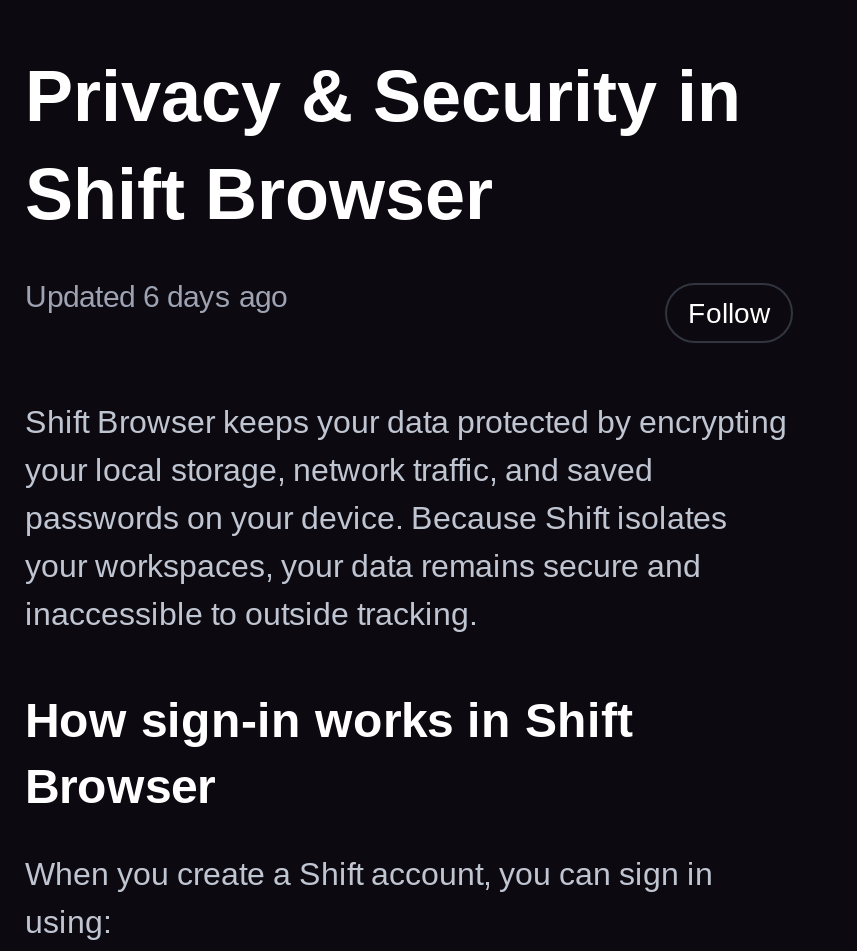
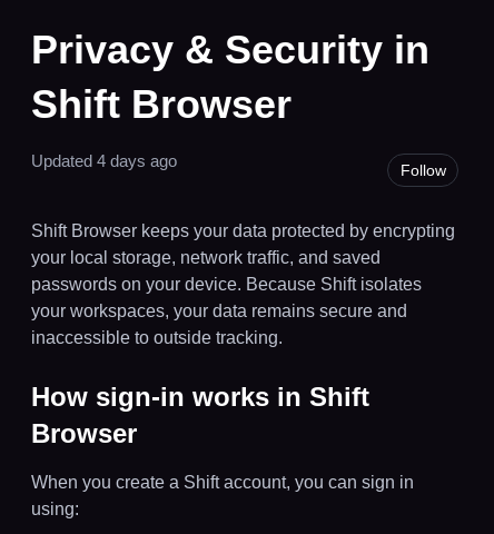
[25,279,287,313] Updated 6 days ago -> [31,151,177,170] Updated 4 days ago

